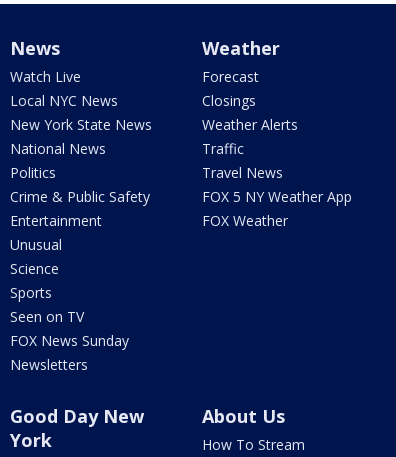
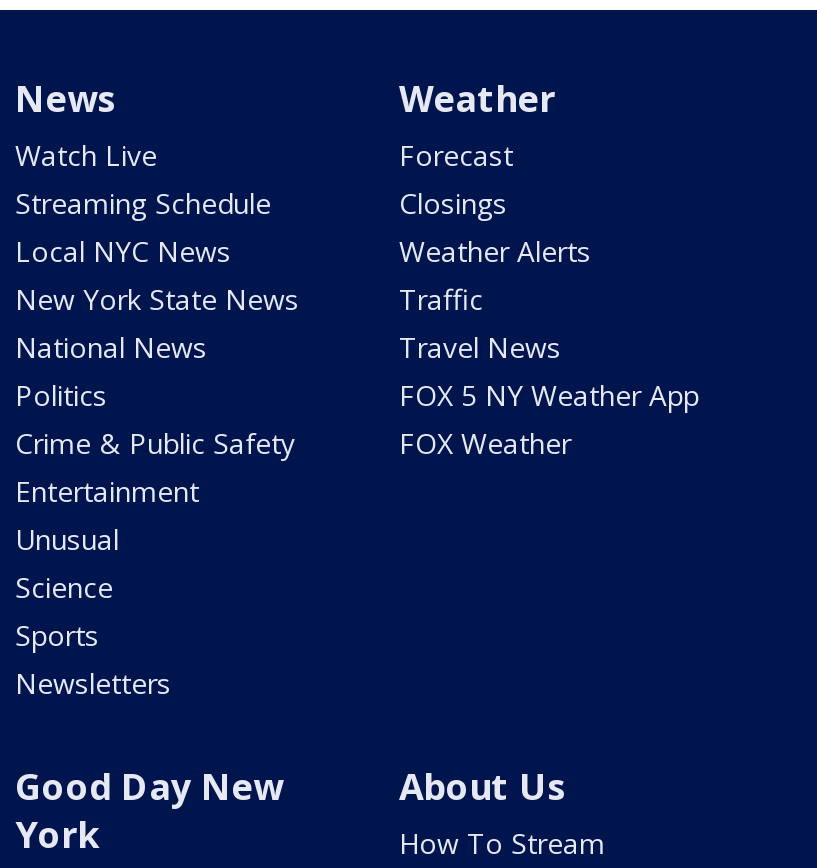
moved [10,91,152,302] -> [15,232,299,654]: Local NYC News | New York State News | National News | ... | Science | Sports
none -> [15,184,271,222] Streaming Schedule
[10,307,129,350] Seen on TV | FOX News Sunday -> none

